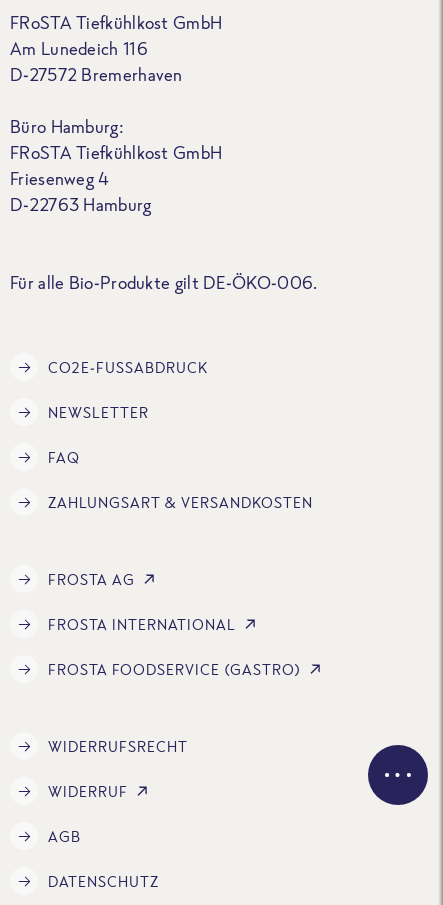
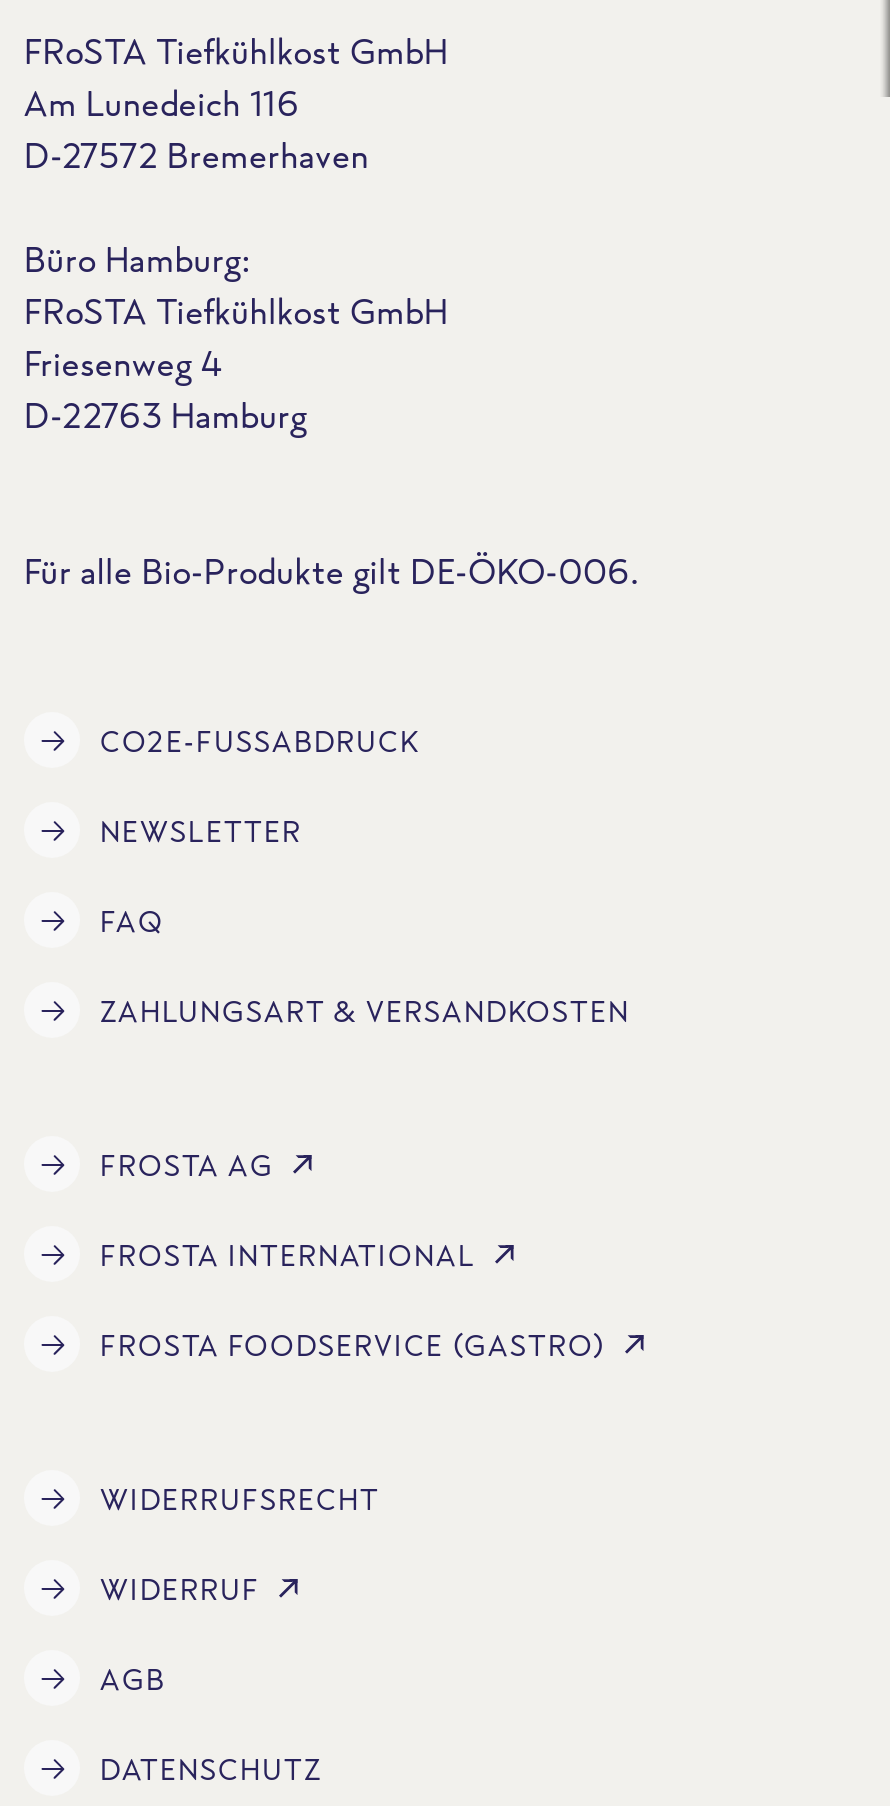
[367,744,429,806] [image] -> none

